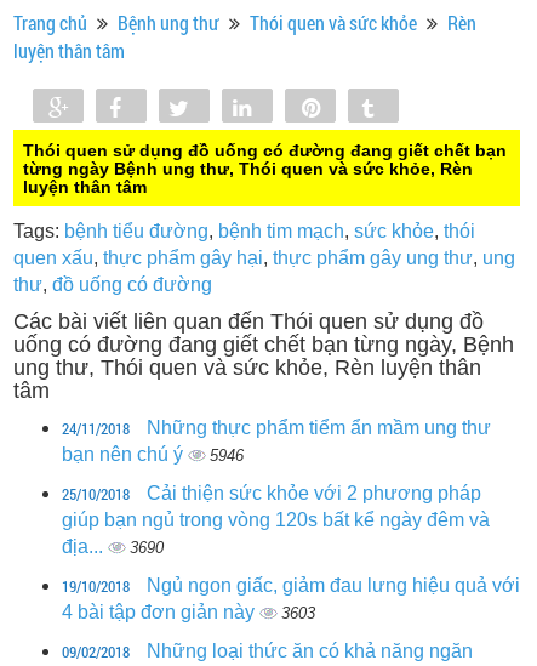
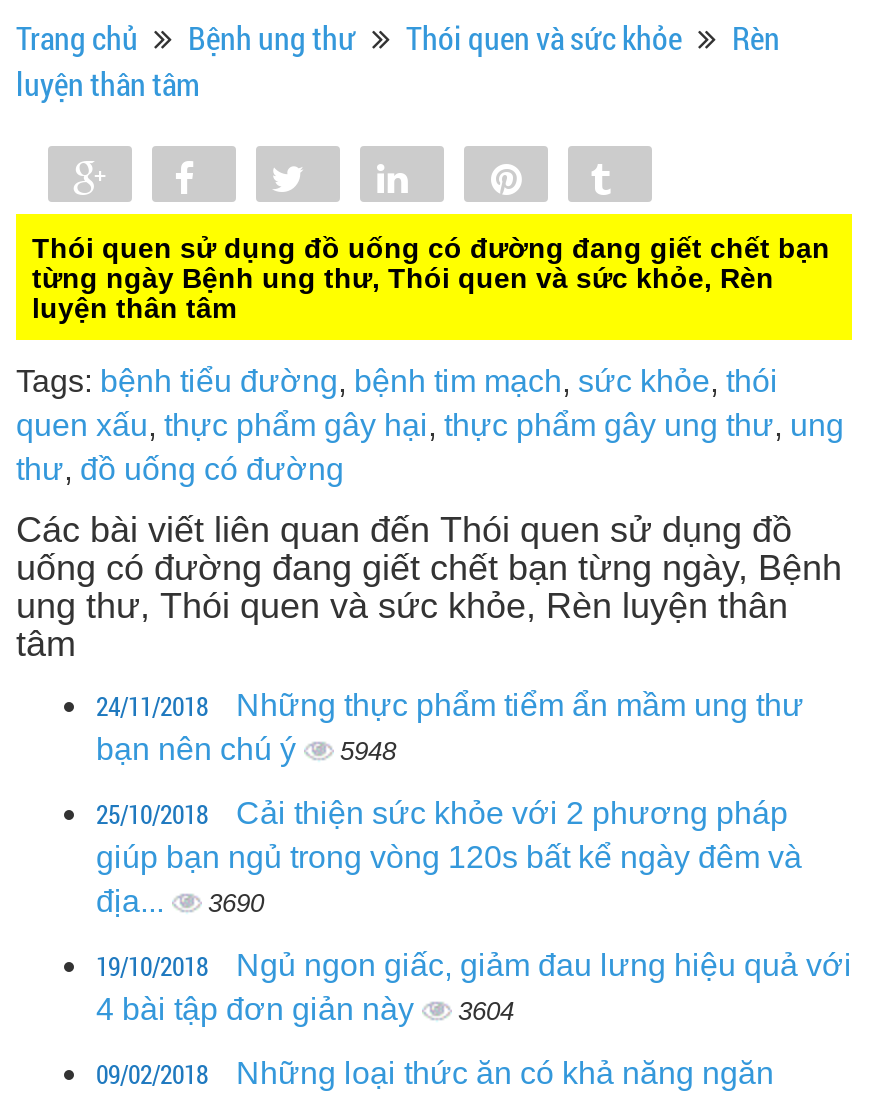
[62,444,244,465] bạn nên chú ý 5946 -> [96,732,396,766] bạn nên chú ý 5948
[62,602,315,622] 4 bài tập đơn giản này 3603 -> [96,992,514,1026] 4 bài tập đơn giản này 3604

